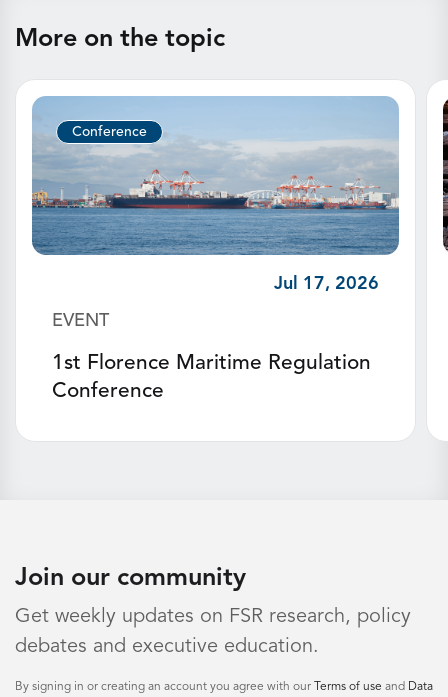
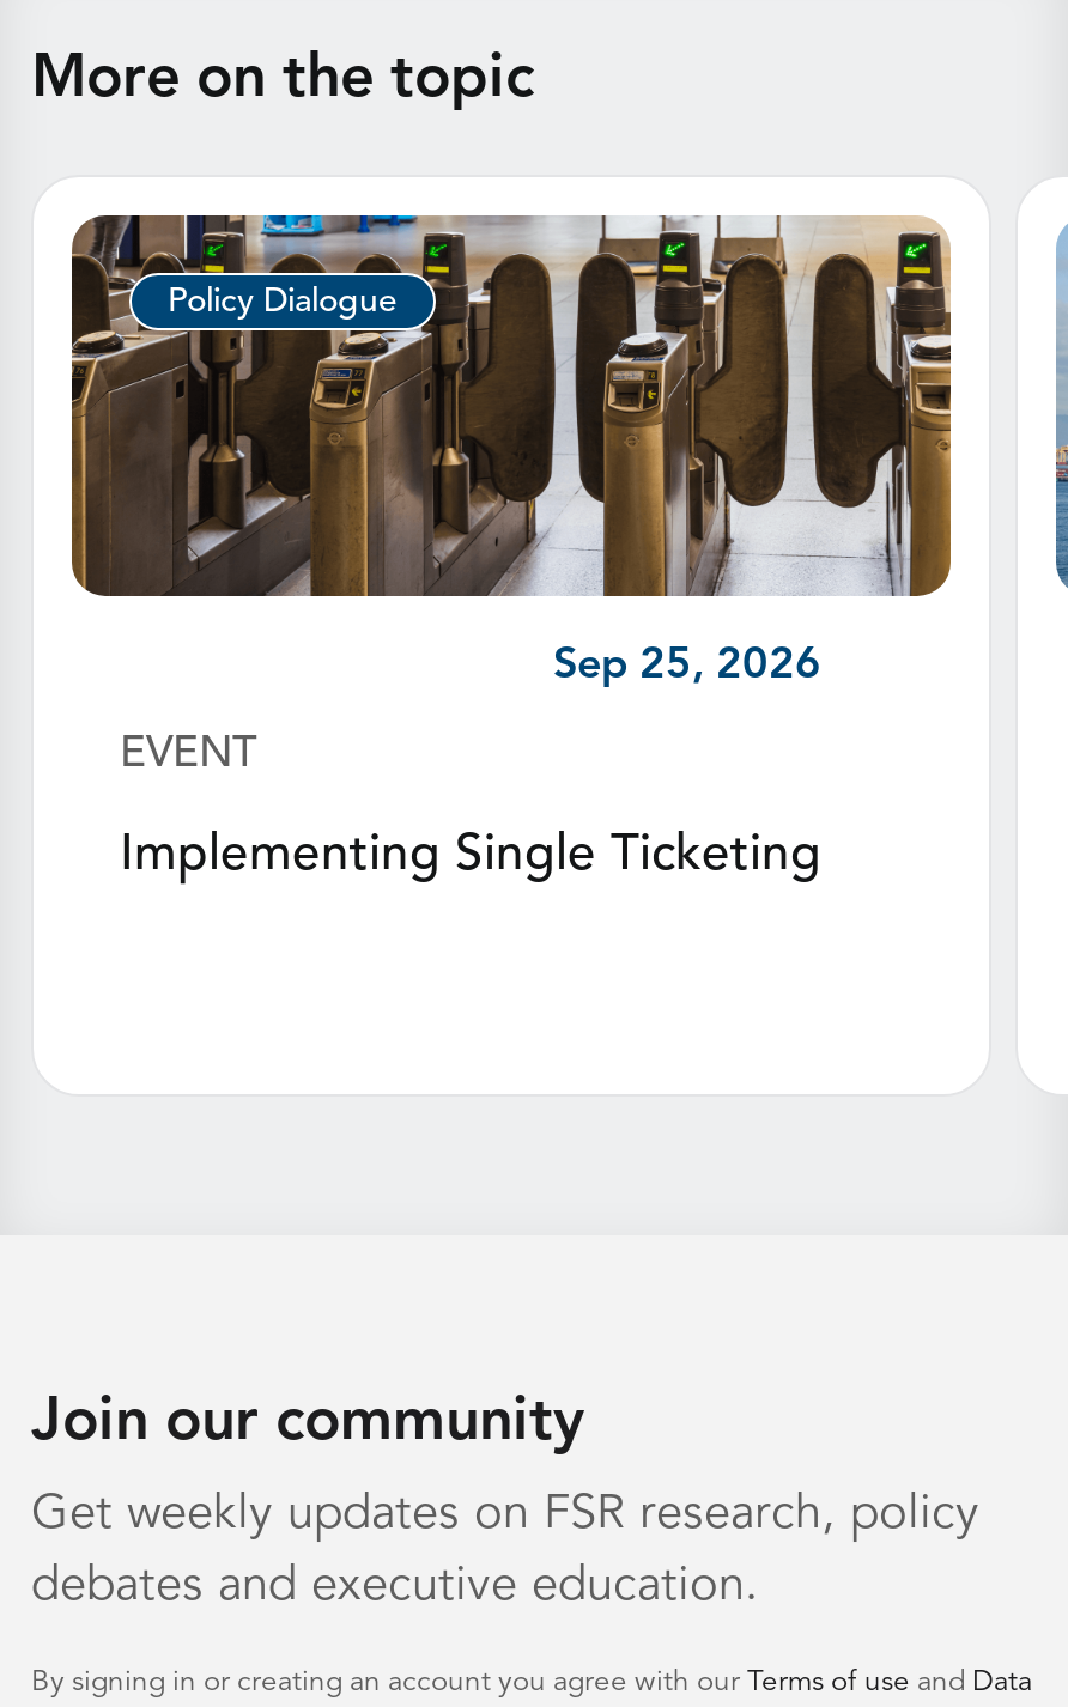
[31,95,400,256] [image] | Conference -> [69,213,953,599] [image] | Policy Dialogue
[274,275,379,293] Jul 17, 2026 -> [553,644,821,687] Sep 25, 2026
[52,353,371,402] 1st Florence Maritime Regulation | Conference -> [120,830,821,881] Implementing Single Ticketing

